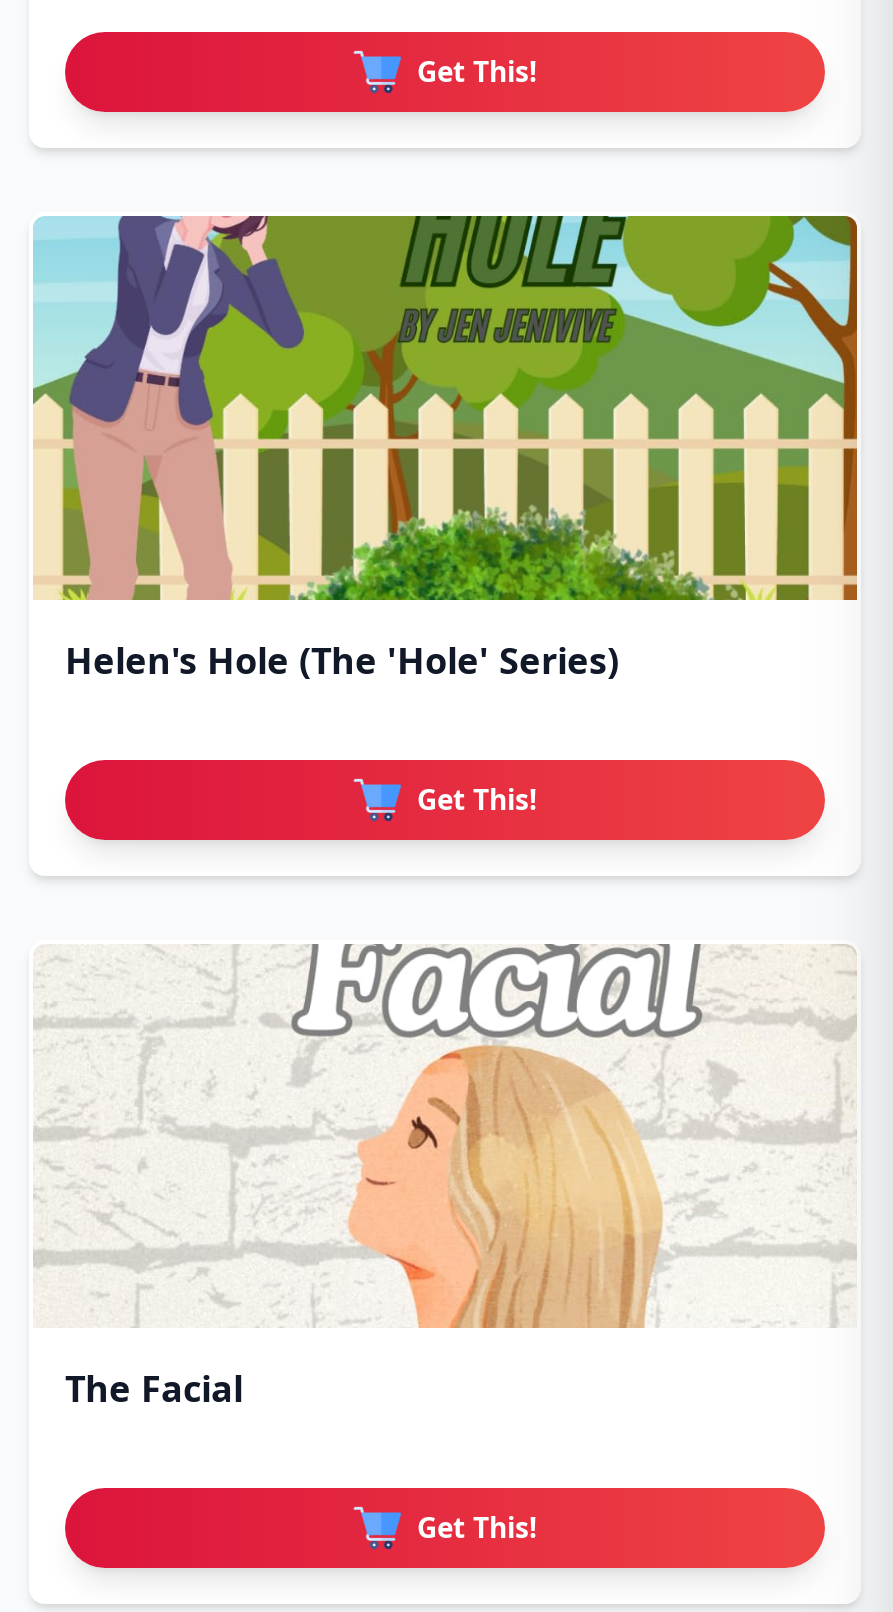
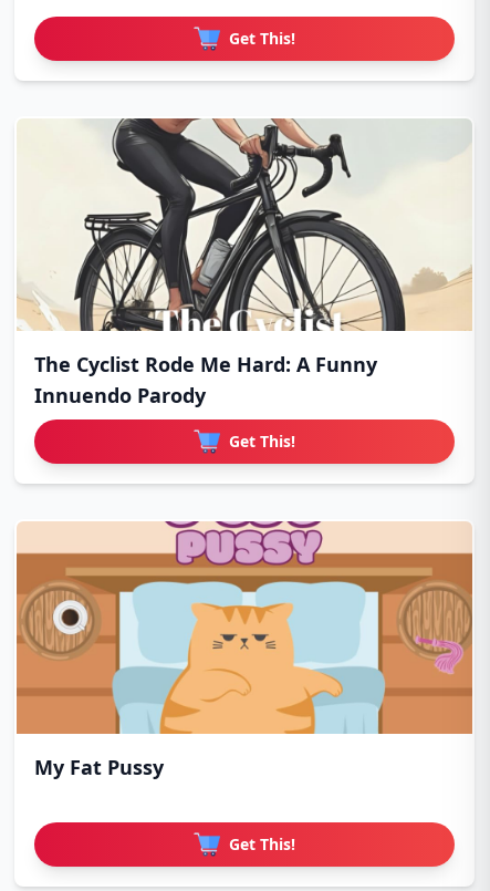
[31,214,859,684] [image] | Helen's Hole (The 'Hole' Series) -> [17,117,472,408] [image] | The Cyclist Rode Me Hard: A Funny | Innuendo Parody
[33,942,857,1412] [image] | The Facial -> [15,520,473,780] [image] | My Fat Pussy

